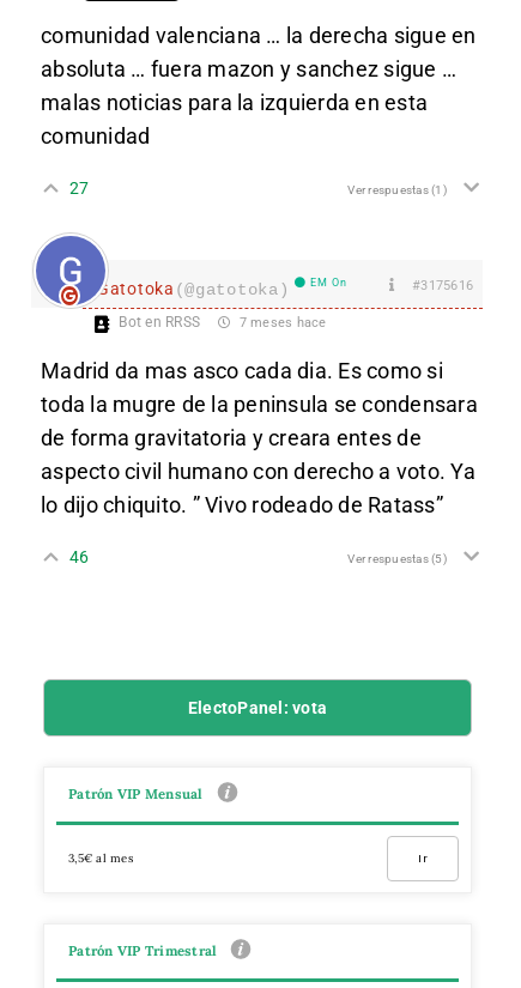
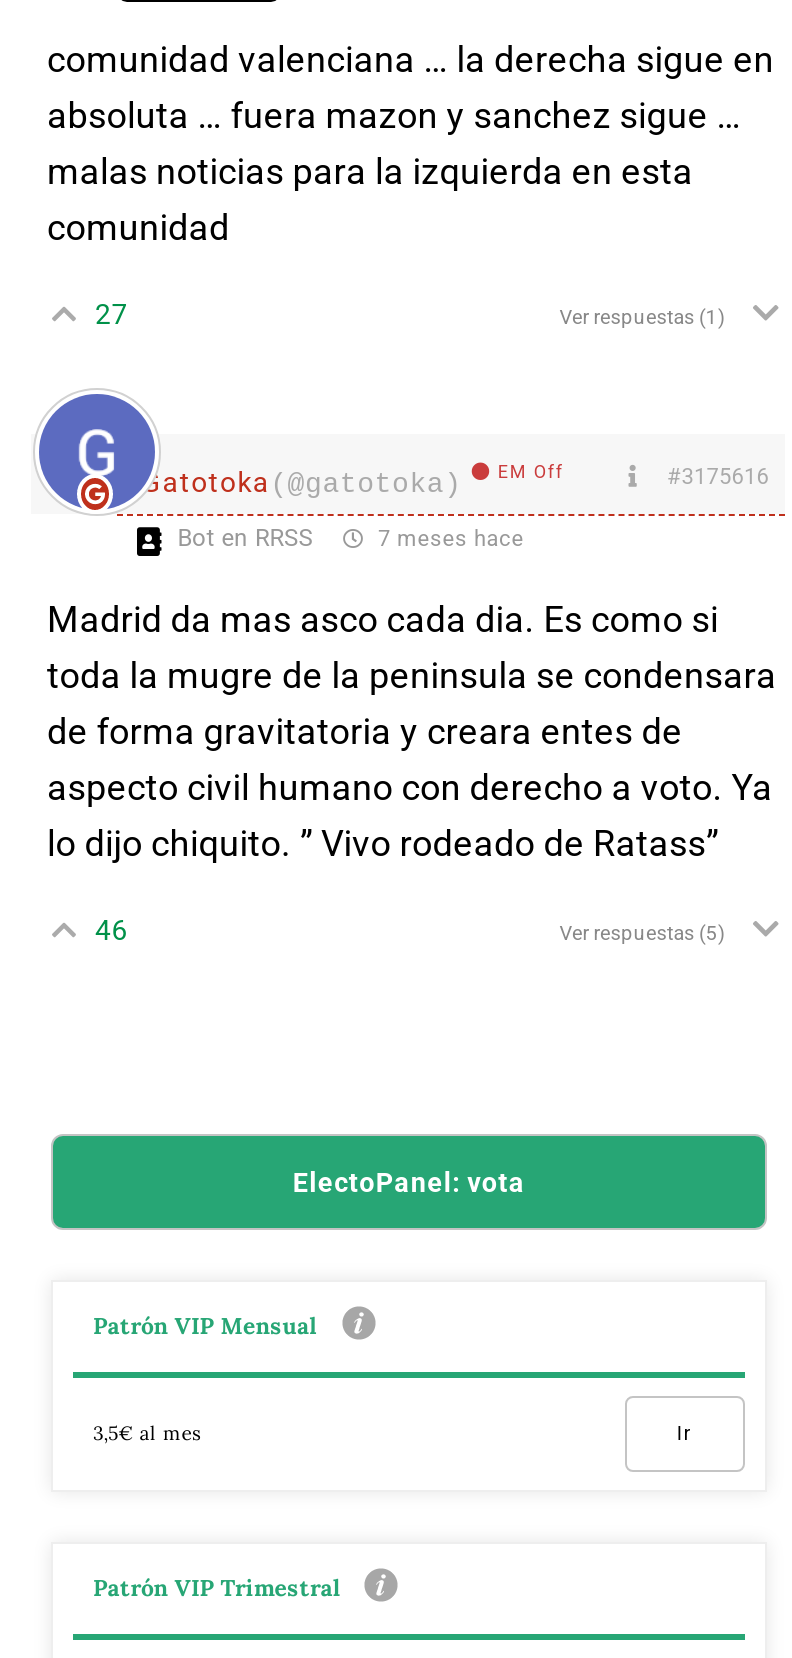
[311,276,348,288] EM On -> [498,461,564,481] EM Off

